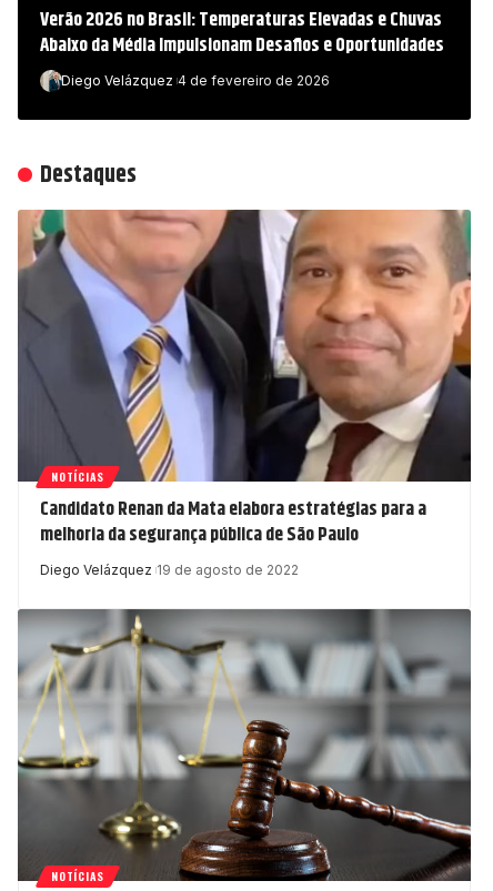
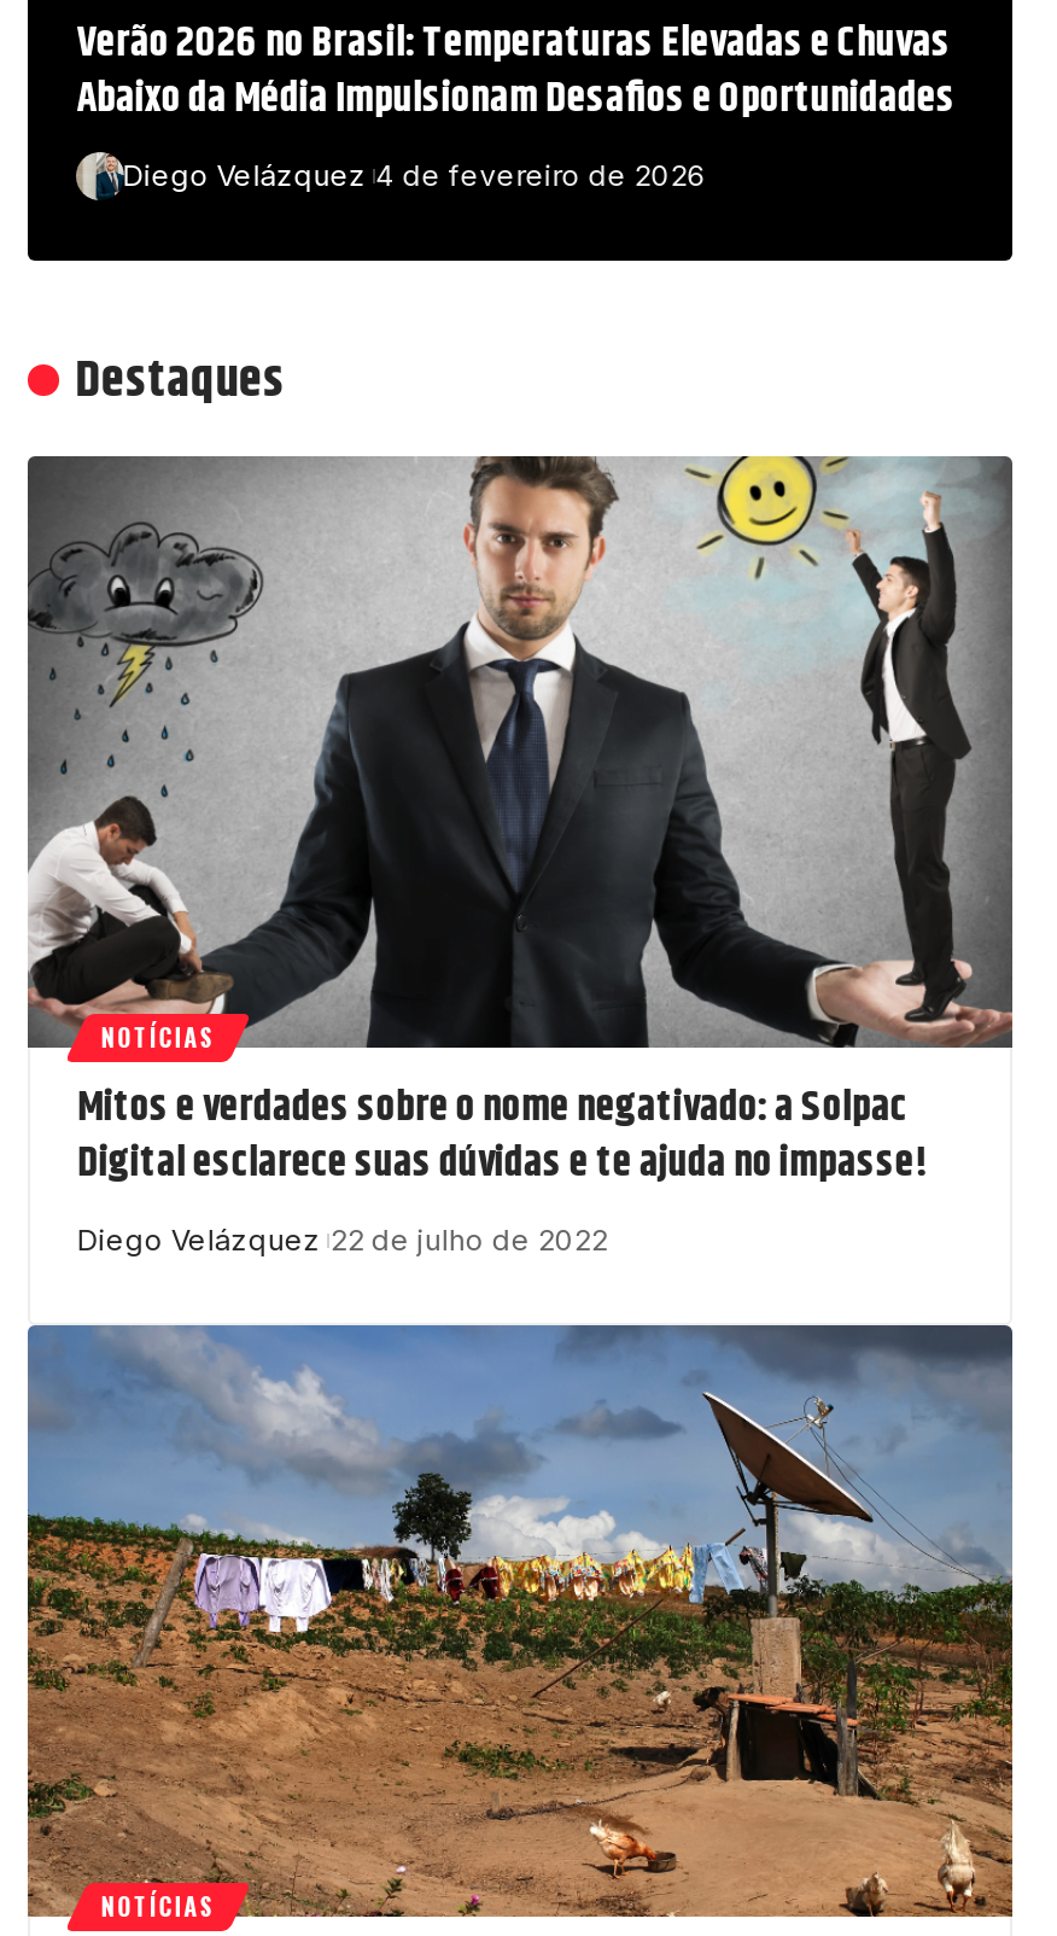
[17,209,472,578] [image] | Candidato Renan da Mata elabora estratégias para a | melhoria da segurança pública de São Paulo | Diego Velázquez 19 de agosto de 2022 -> [25,454,1015,1257] [image] | Mitos e verdades sobre o nome negativado: a Solpac | Digital esclarece suas dúvidas e te ajuda no impasse! | Diego Velázquez 22 de julho de 2022
[17,608,472,882] [image] -> [25,1323,1015,1919] [image]

